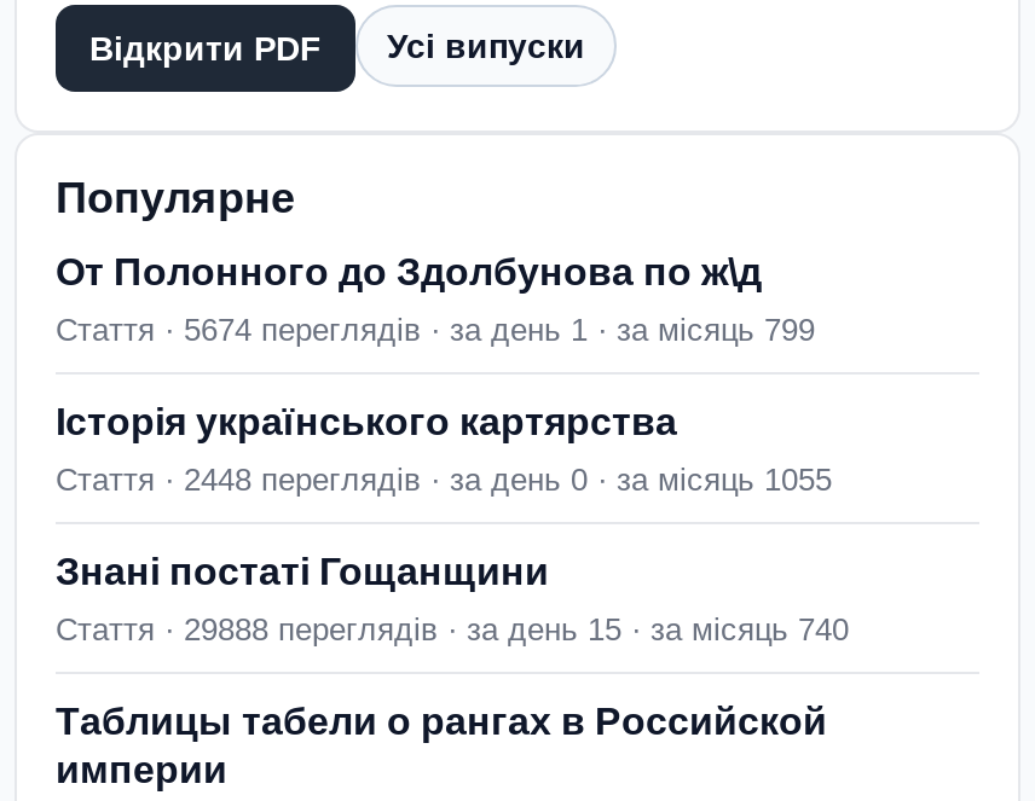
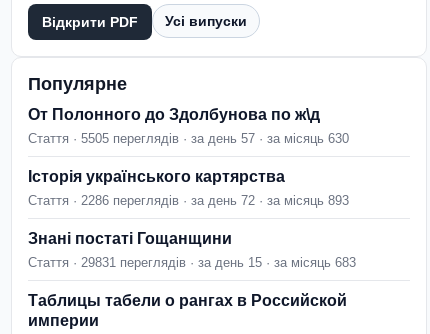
[56,311,815,347] Стаття · 5674 переглядів · за день 1 · за місяць 799 -> [28,131,349,146] Стаття · 5505 переглядів · за день 57 · за місяць 630
[56,461,832,497] Стаття · 2448 переглядів · за день 0 · за місяць 1055 -> [28,193,349,208] Стаття · 2286 переглядів · за день 72 · за місяць 893
[56,611,849,647] Стаття · 29888 переглядів · за день 15 · за місяць 740 -> [28,255,356,270] Стаття · 29831 переглядів · за день 15 · за місяць 683

